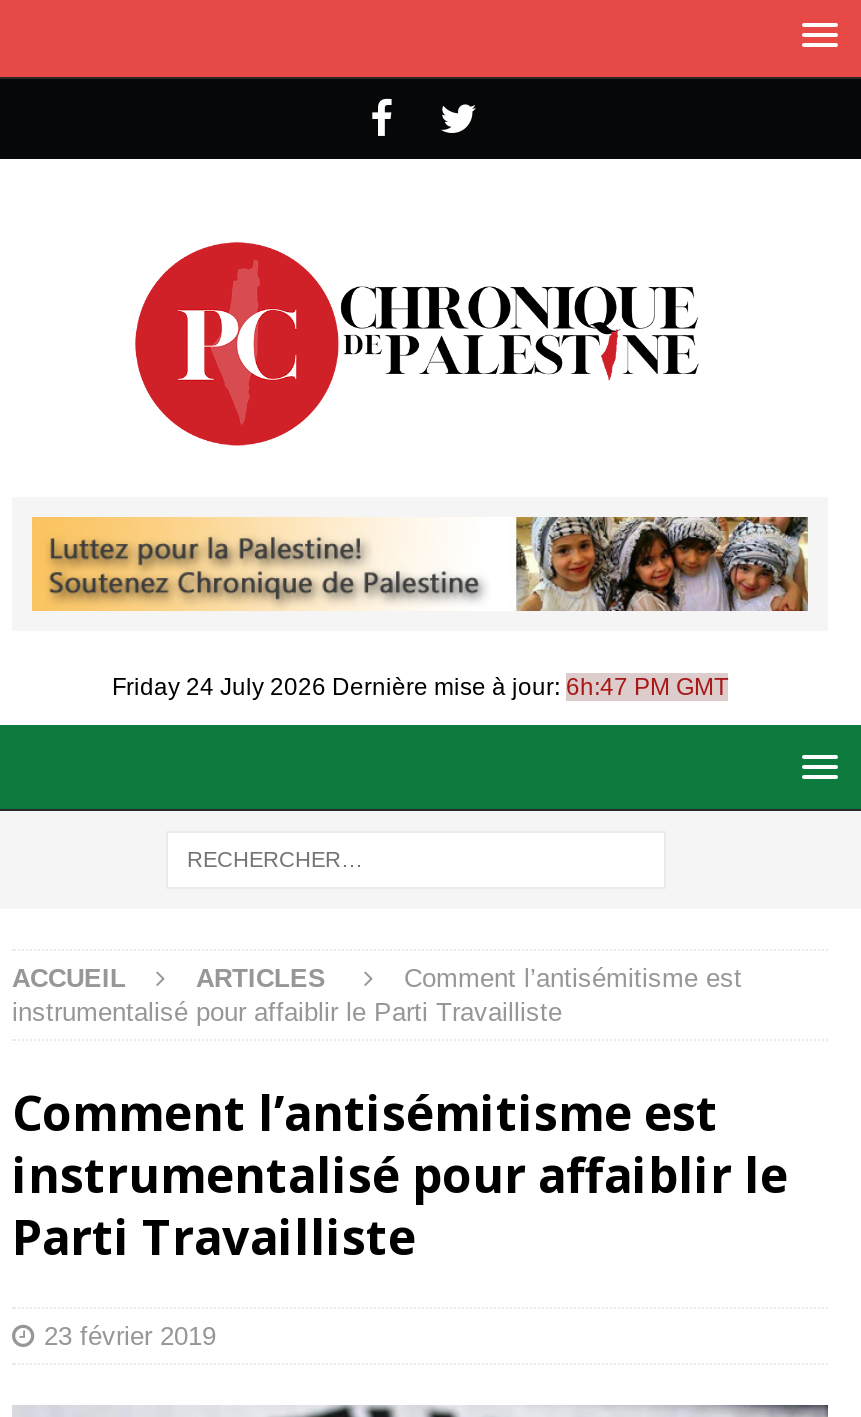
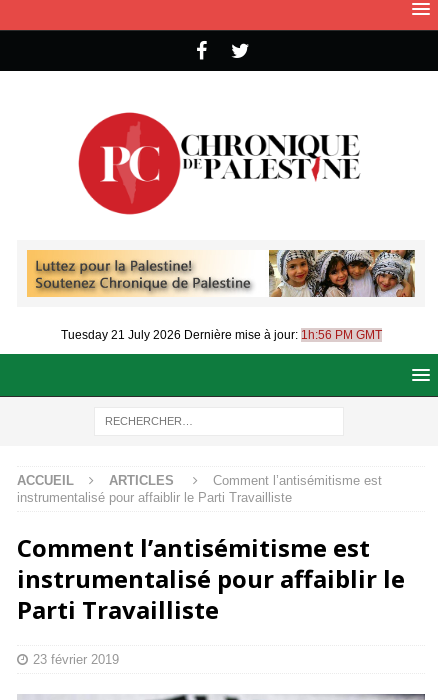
[112,672,728,700] Friday 24 July 2026 Dernière mise à jour: 6h:47 PM GMT -> [60,328,381,342] Tuesday 21 July 2026 Dernière mise à jour: 1h:56 PM GMT

